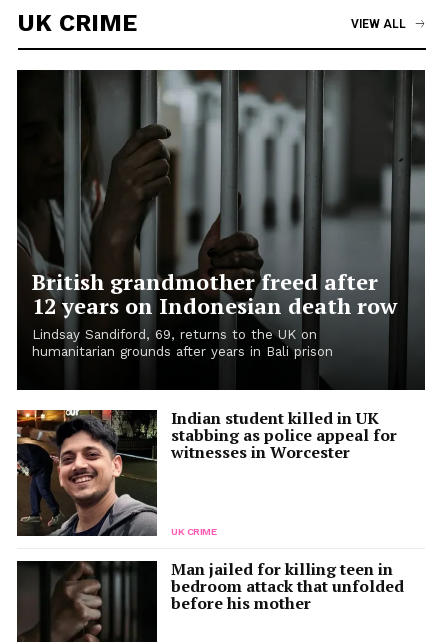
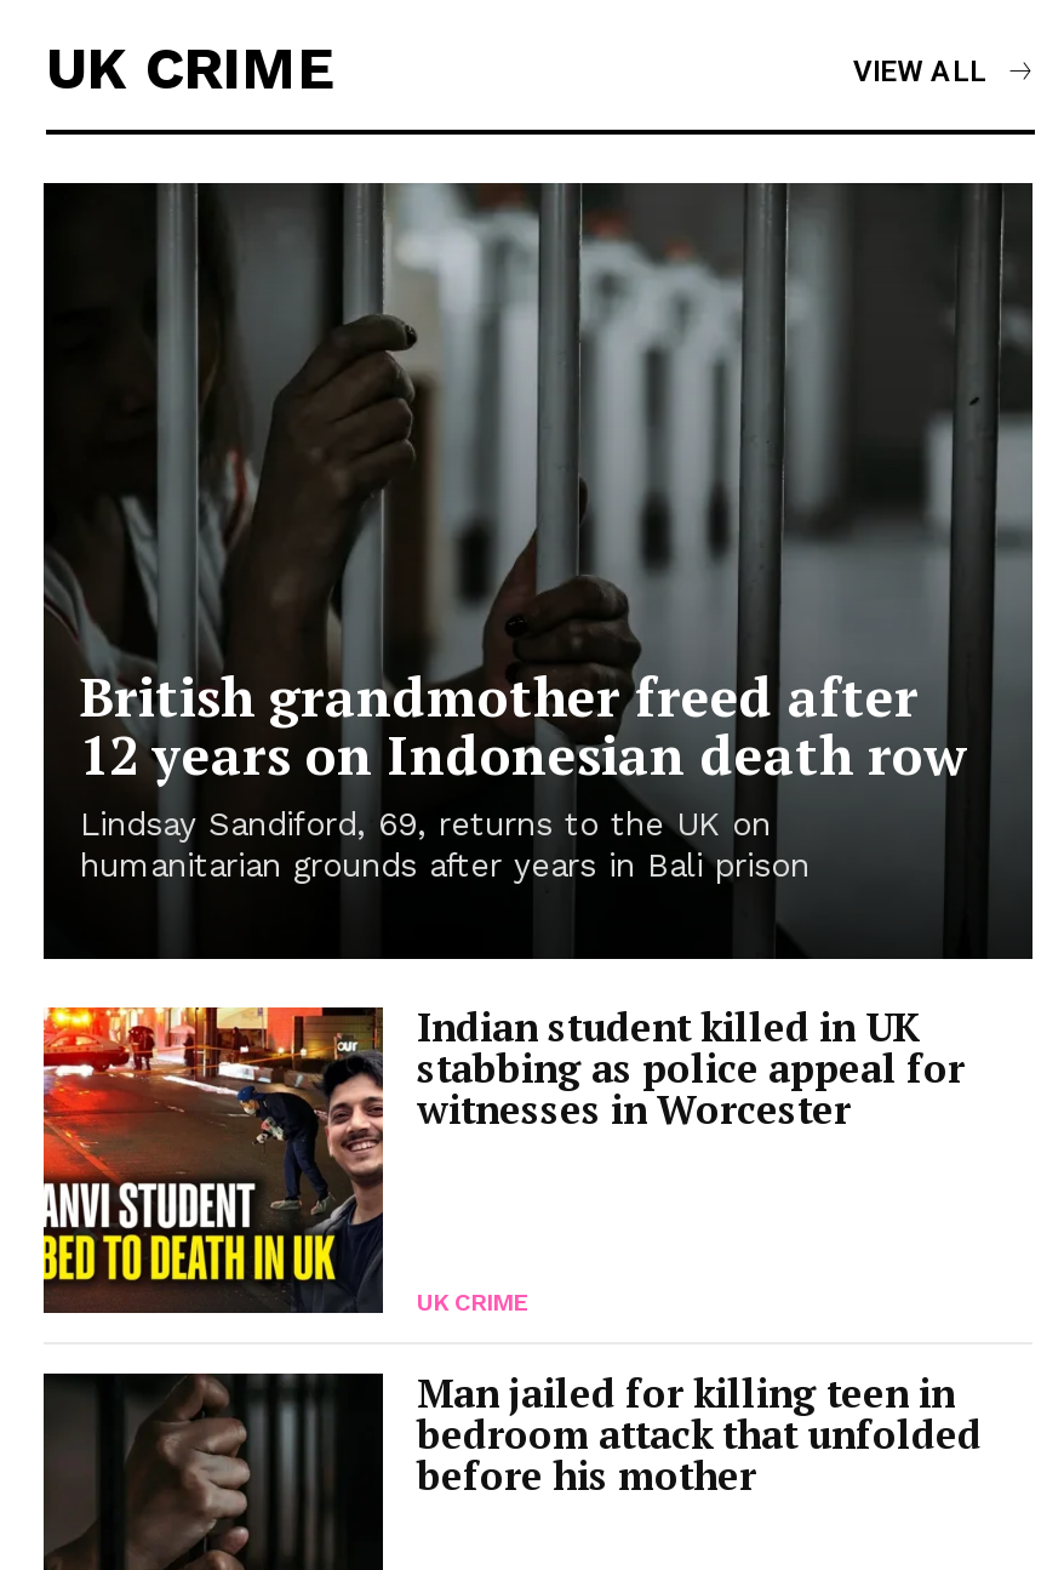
[16,409,158,536] [image] -> [41,1005,385,1313] [image]

